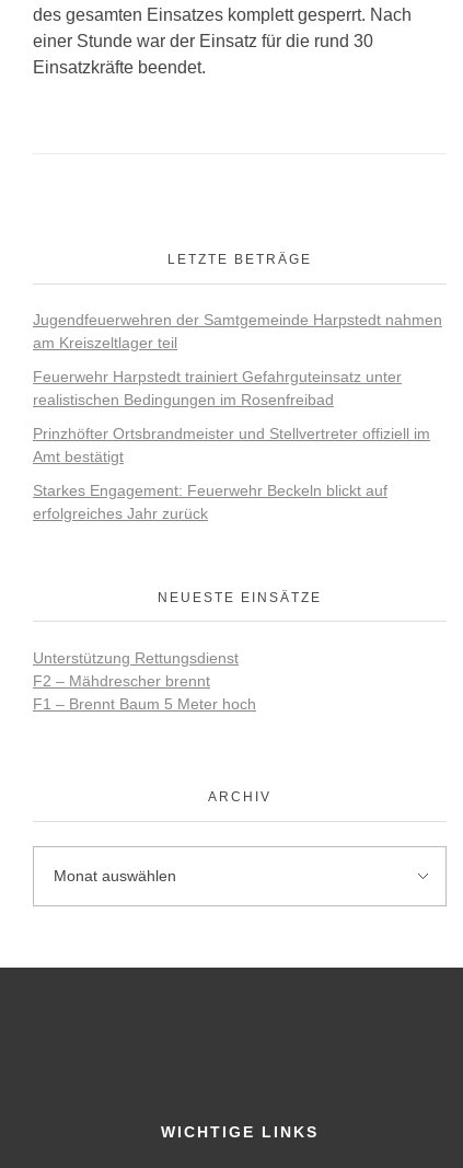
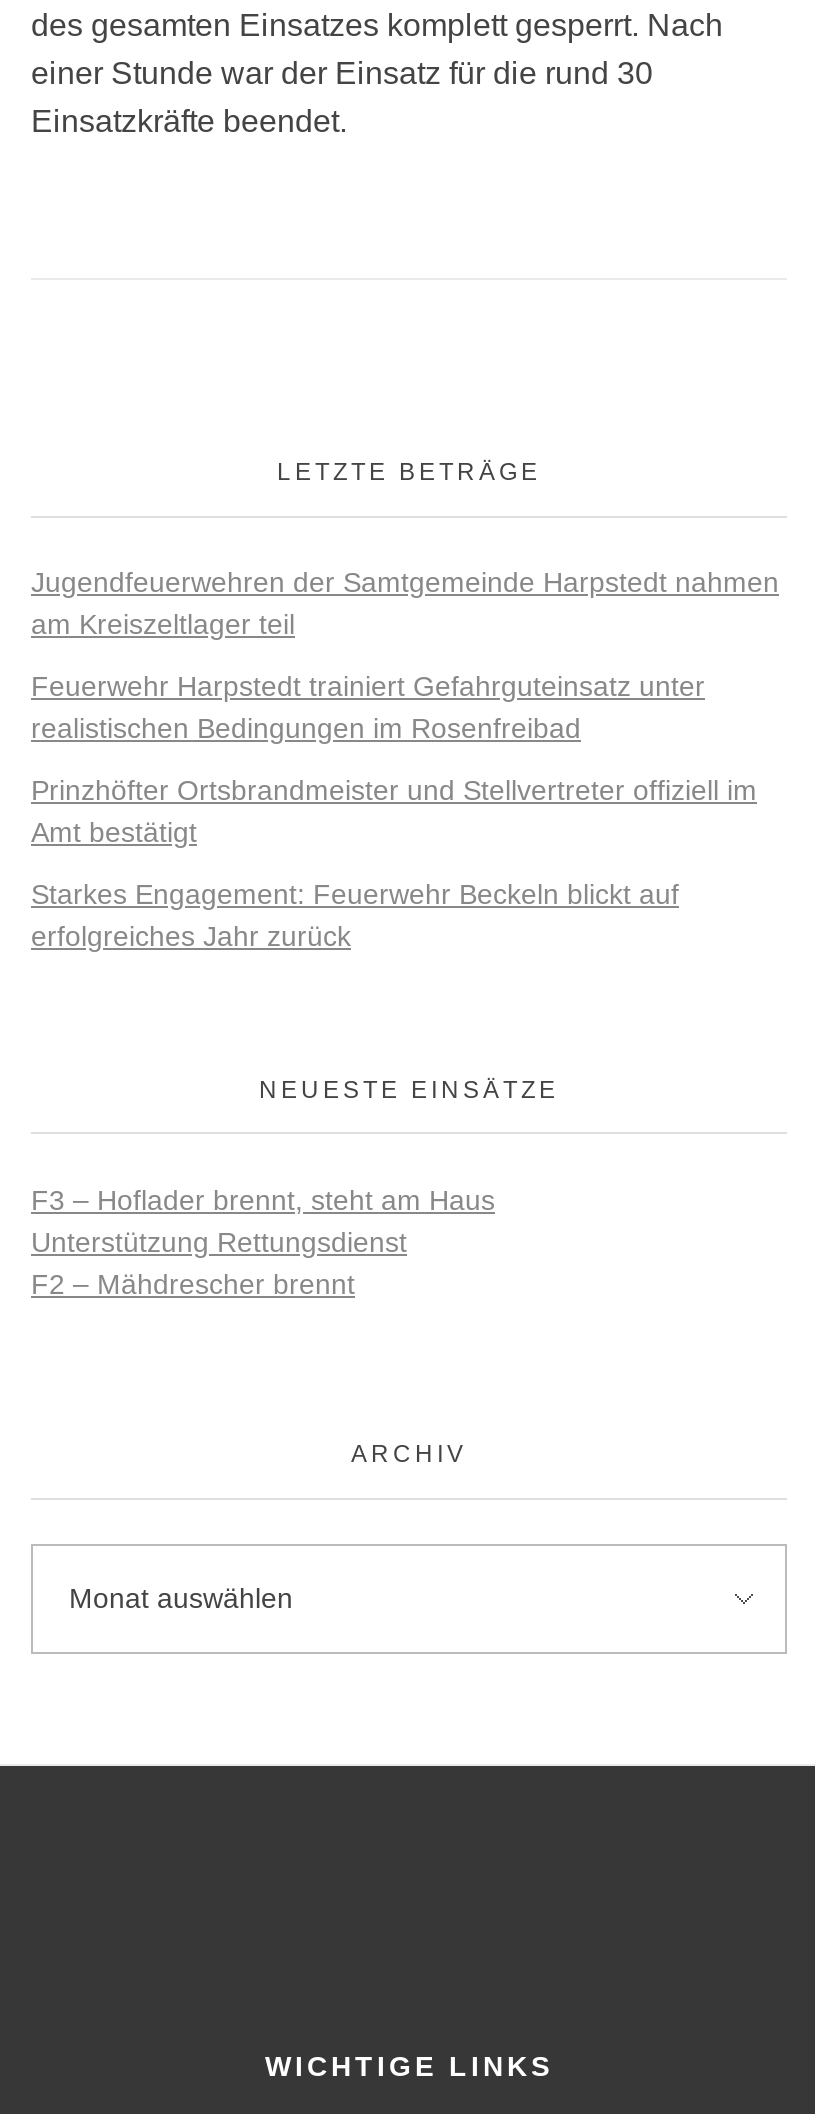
none -> [31,1184,495,1216] F3 – Hoflader brennt, steht am Haus
moved [33,649,239,690] -> [31,1226,407,1300]: Unterstützung Rettungsdienst | F2 – Mähdrescher brennt
[33,695,256,713] F1 – Brennt Baum 5 Meter hoch -> none

